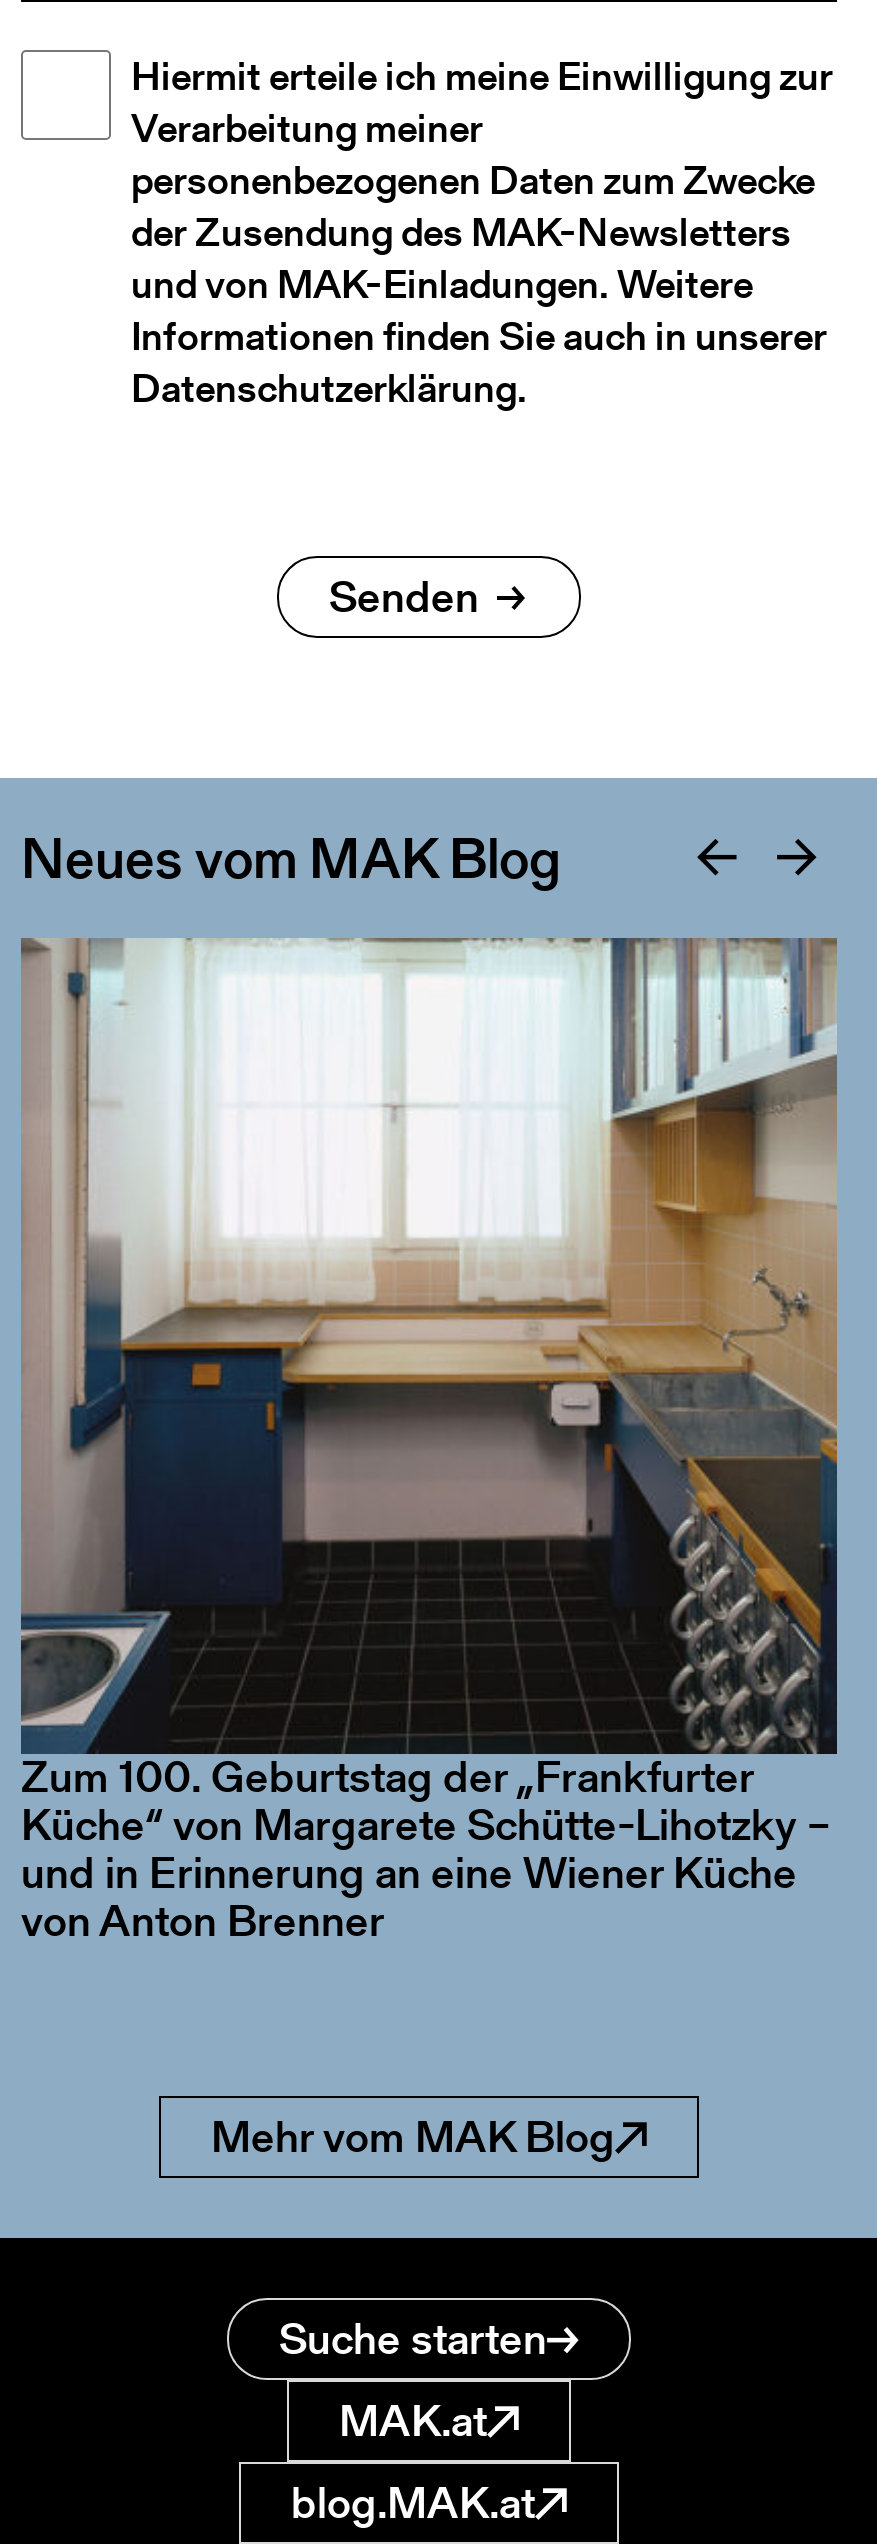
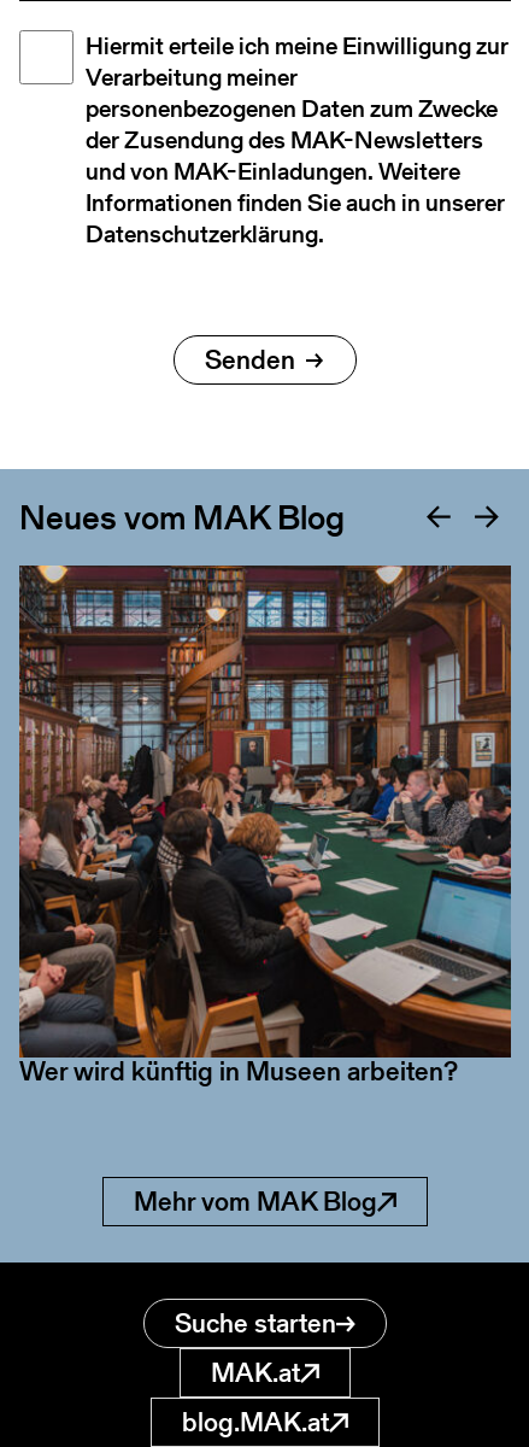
[21,938,839,1748] [image] -> [18,564,512,986] [image]
[21,1746,831,1952] Zum 100. Geburtstag der „Frankfurter | Küche“ von Margarete Schütte-Lihotzky – | und in Erinnerung an eine Wiener Küche | von Anton Brenner -> [19,1053,458,1090] Wer wird künftig in Museen arbeiten?

